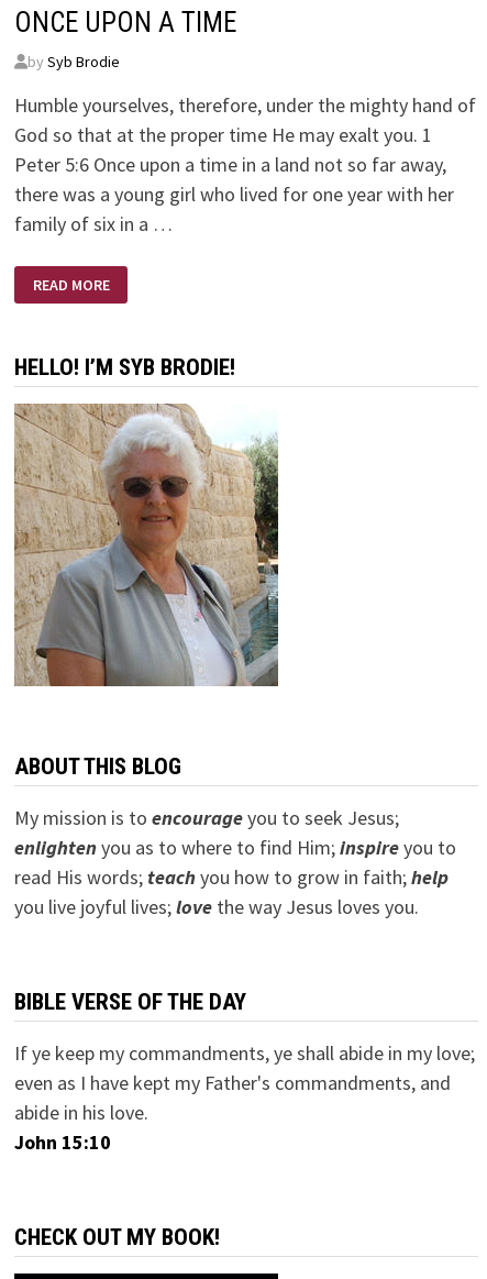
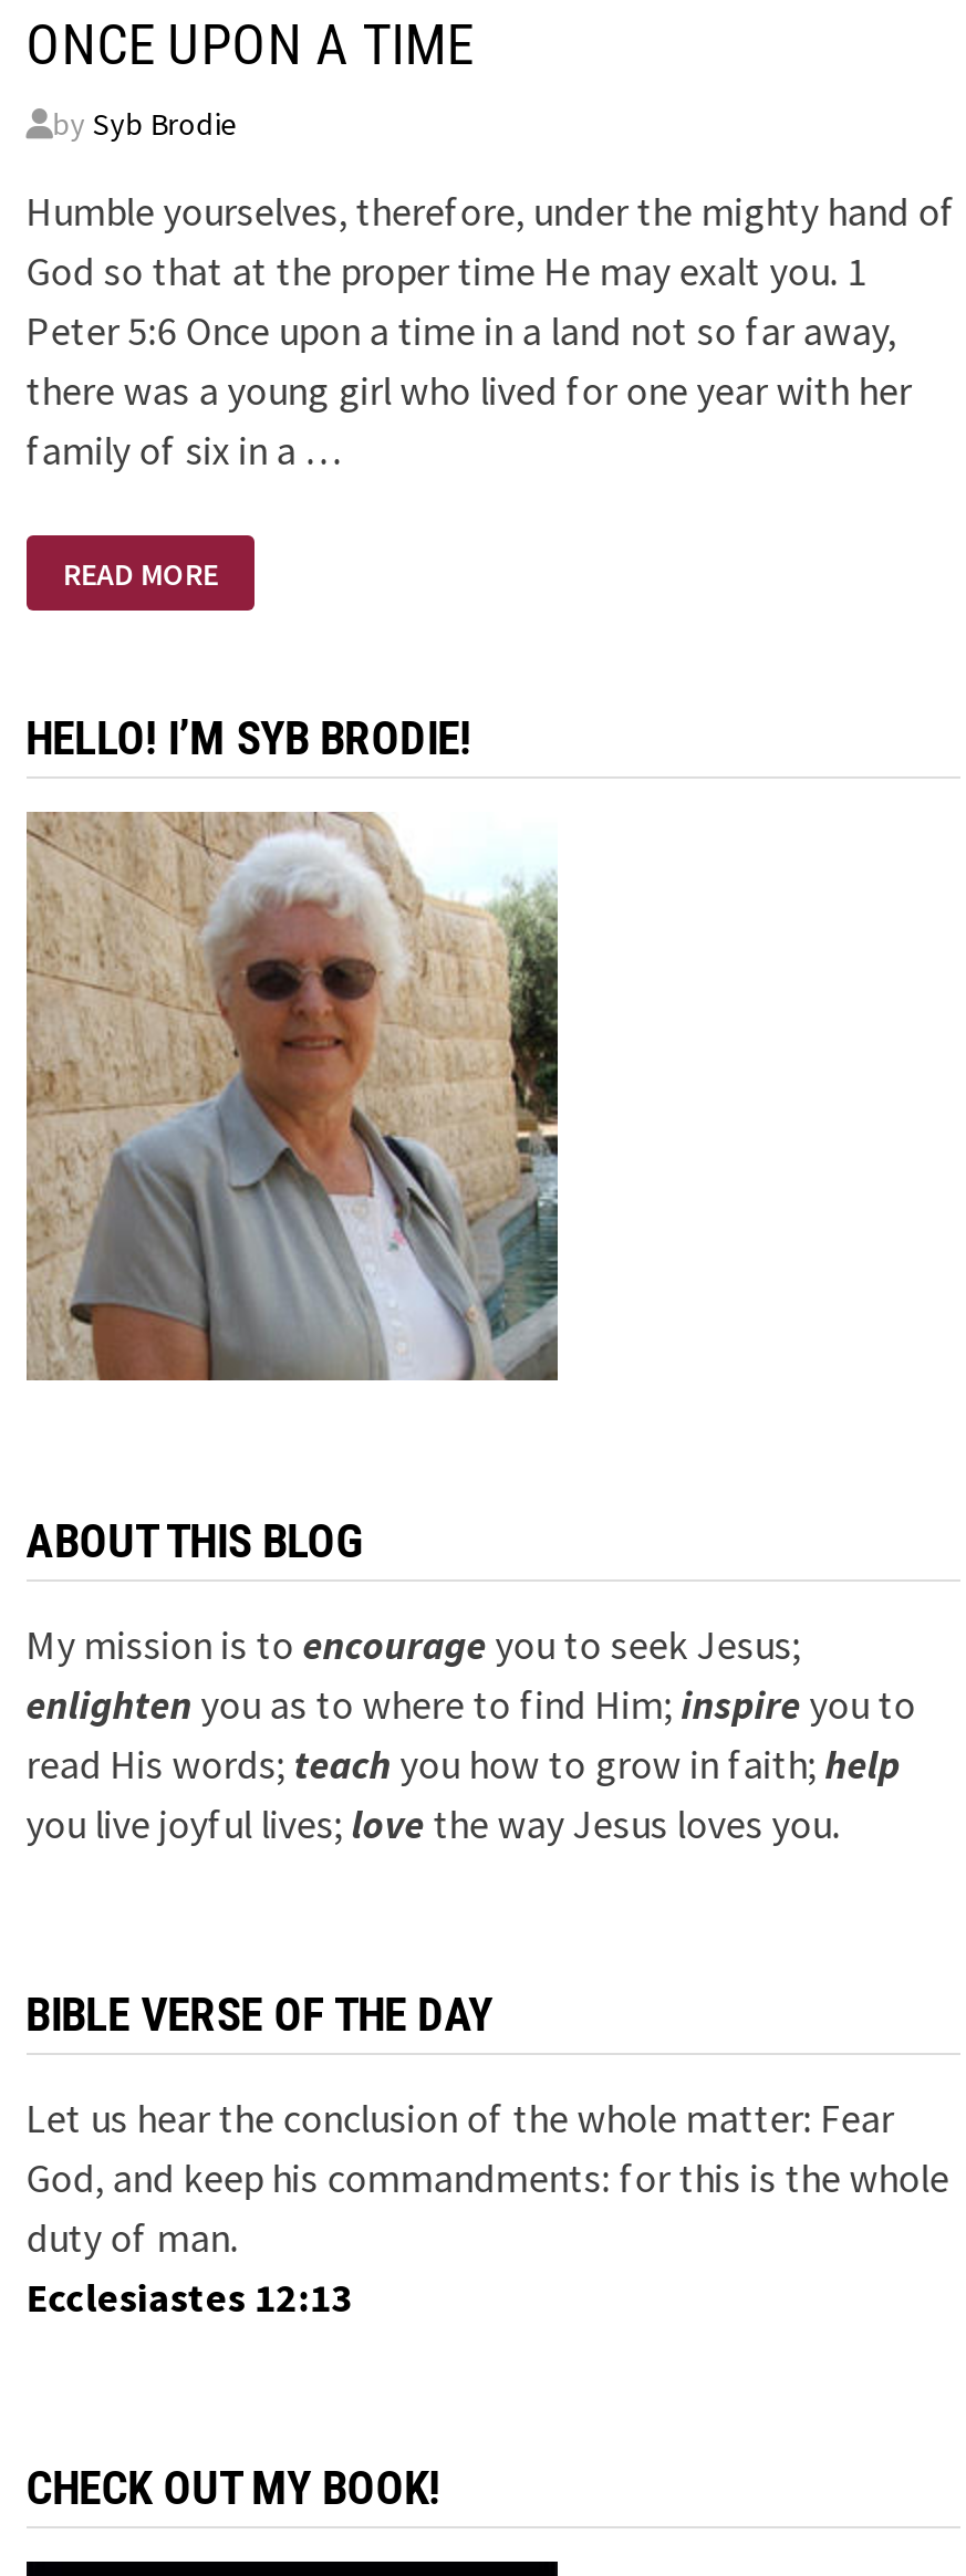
[14,1040,475,1155] If ye keep my commandments, ye shall abide in my love; | even as I have kept my Father's commandments, and | abide in his love. | John 15:10 -> [26,2093,949,2323] Let us hear the conclusion of the whole matter: Fear | God, and keep his commandments: for this is the whole | duty of man. | Ecclesiastes 12:13

